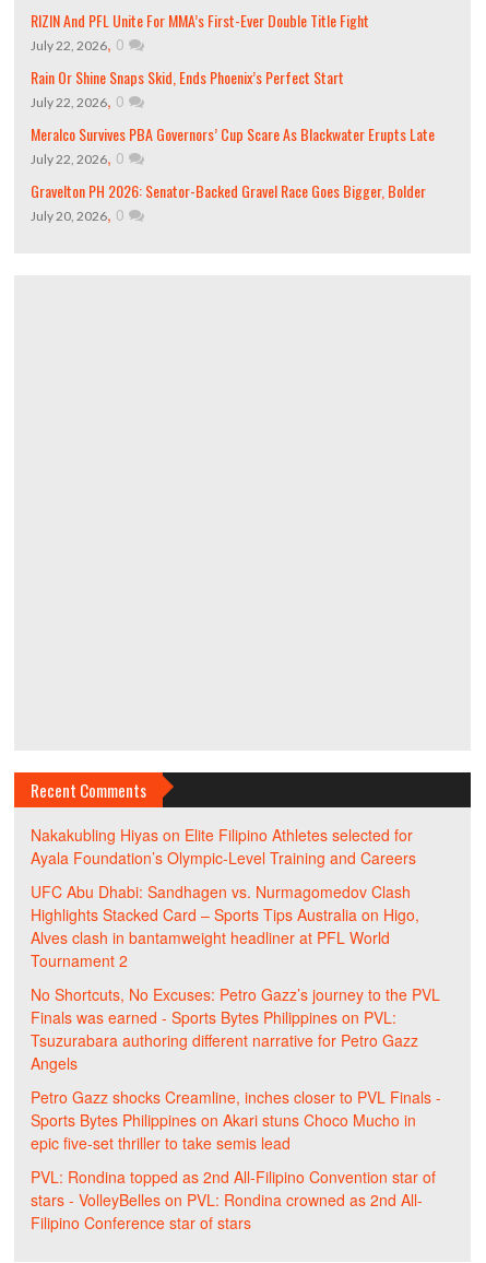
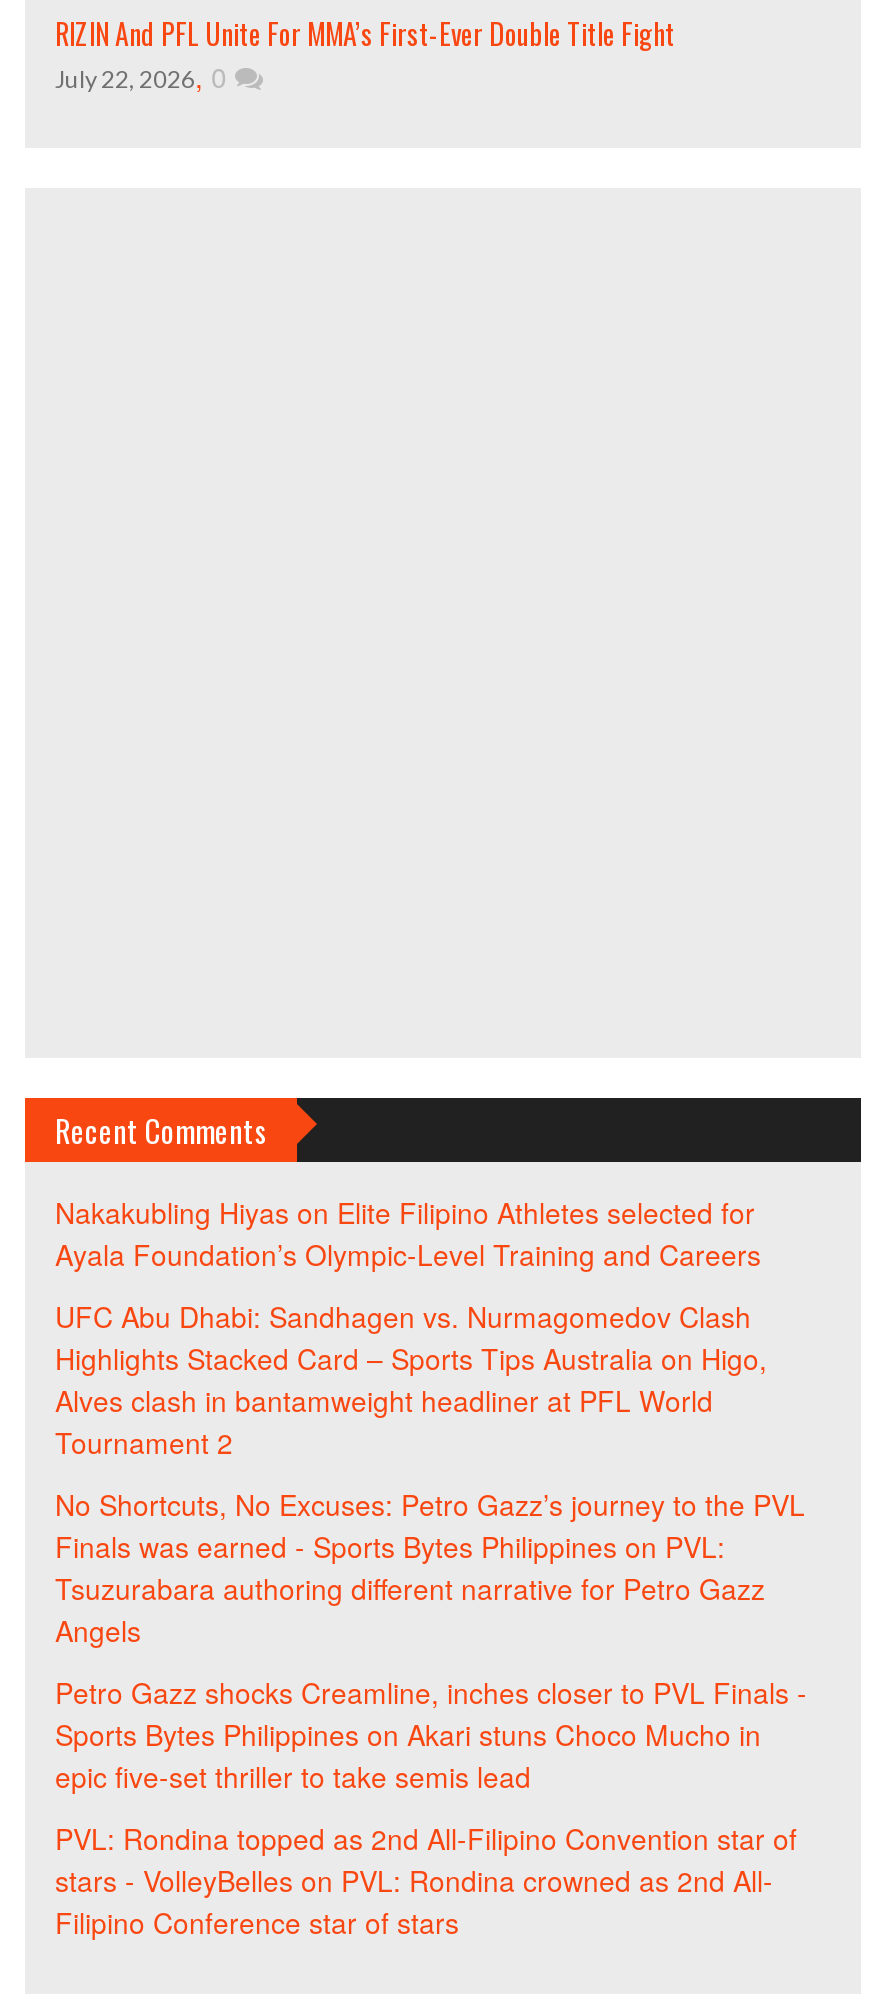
[31,65,435,225] Rain Or Shine Snaps Skid, Ends Phoenix’s Perfect Start | July 22, 2026, 0 | Meralco Survives PBA Governors’ Cup Scare As Blackwater Erupts Late | July 22, 2026, 0 | Gravelton PH 2026: Senator-Backed Gravel Race Goes Bigger, Bolder | July 20, 2026, 0 -> none

